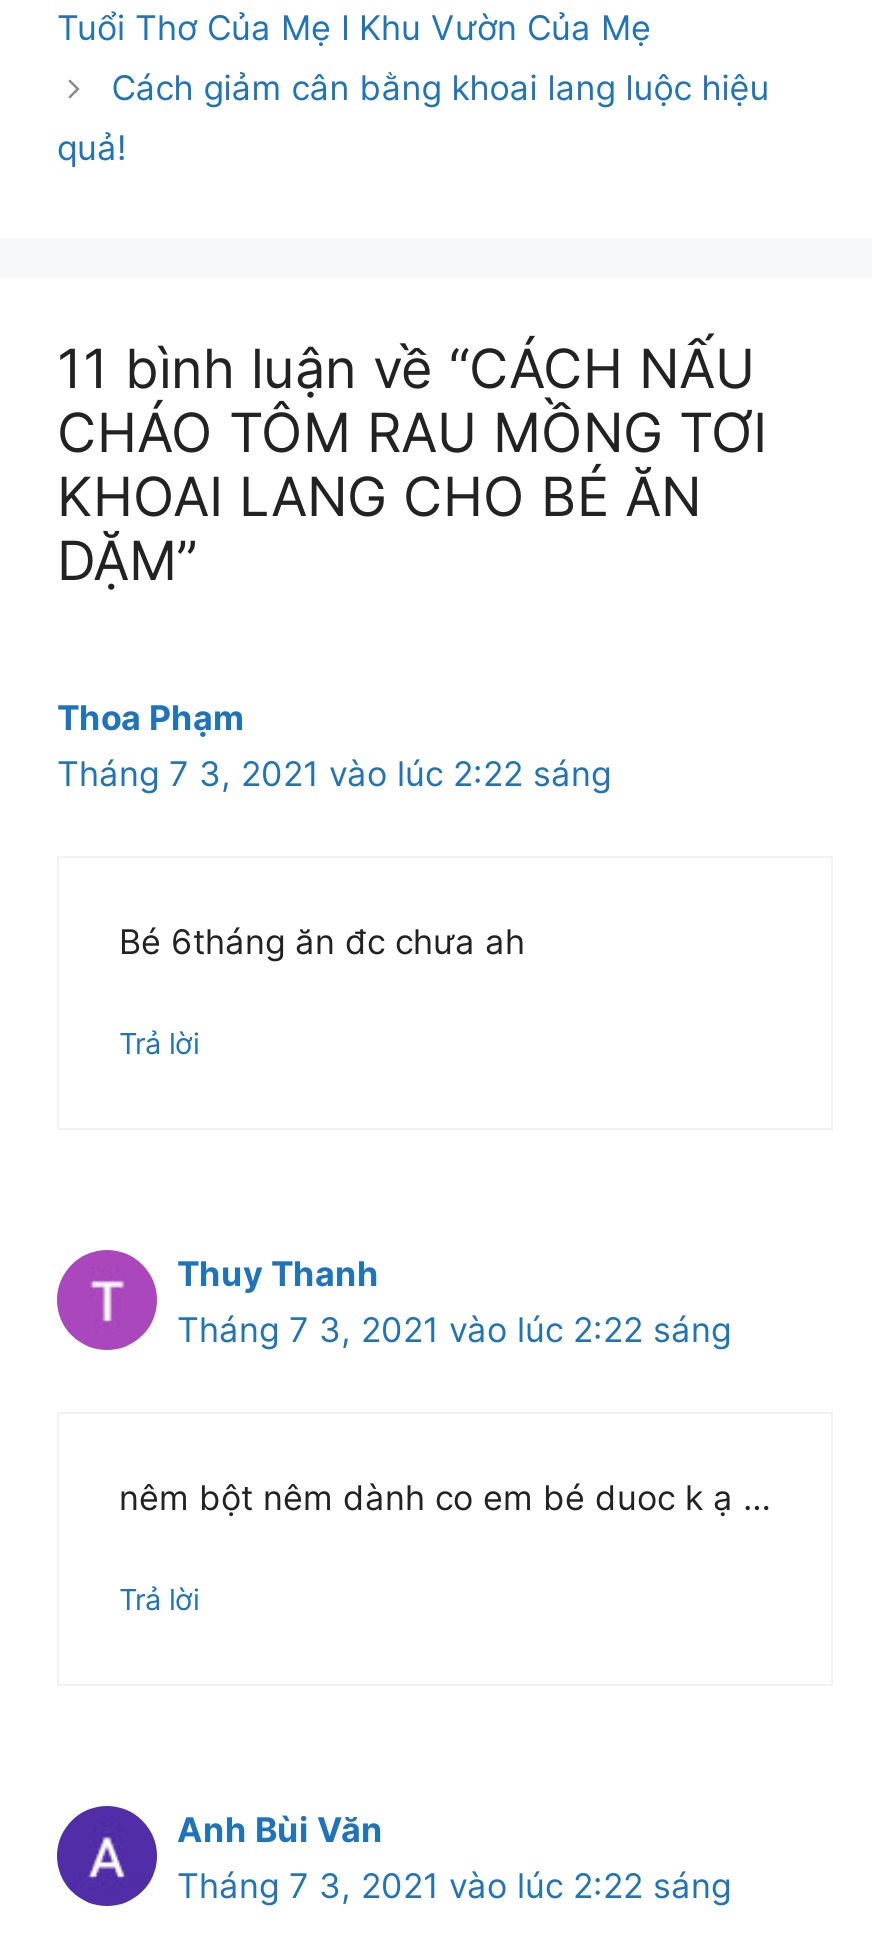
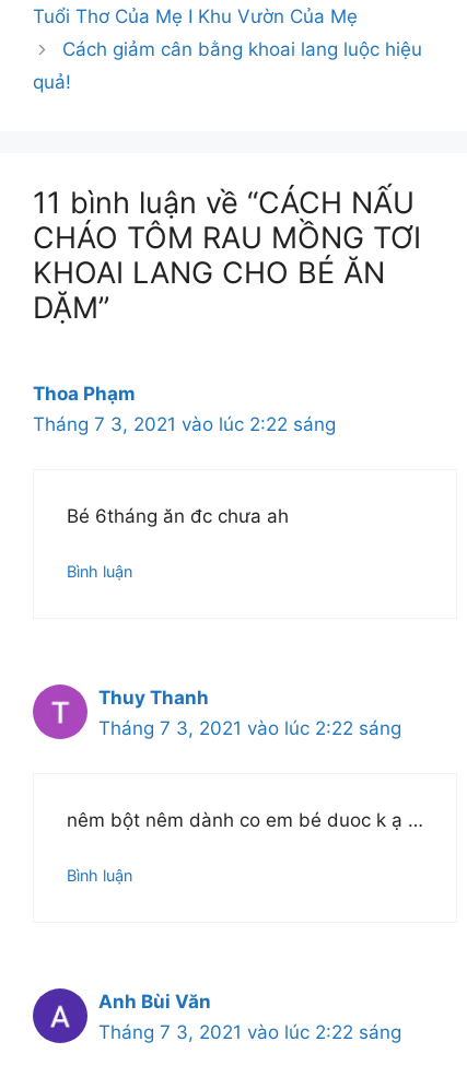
[119,1027,199,1061] Trả lời -> [67,562,132,581] Bình luận
[119,1583,199,1617] Trả lời -> [67,866,132,885] Bình luận

